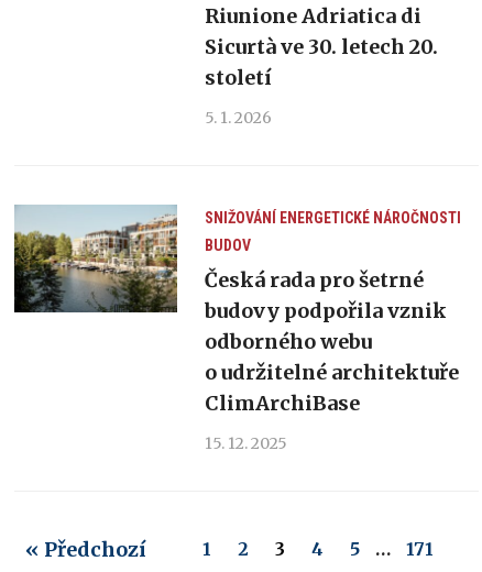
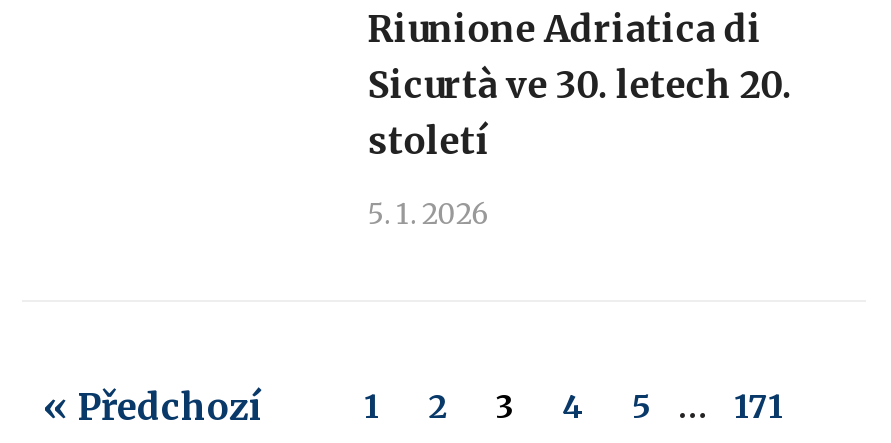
[13,204,461,453] [image] | SNIŽOVÁNÍ ENERGETICKÉ NÁROČNOSTI | BUDOV | Česká rada pro šetrné | budovy podpořila vznik | odborného webu | o udržitelné architektuře | ClimArchiBase | 15. 12. 2025 -> none

